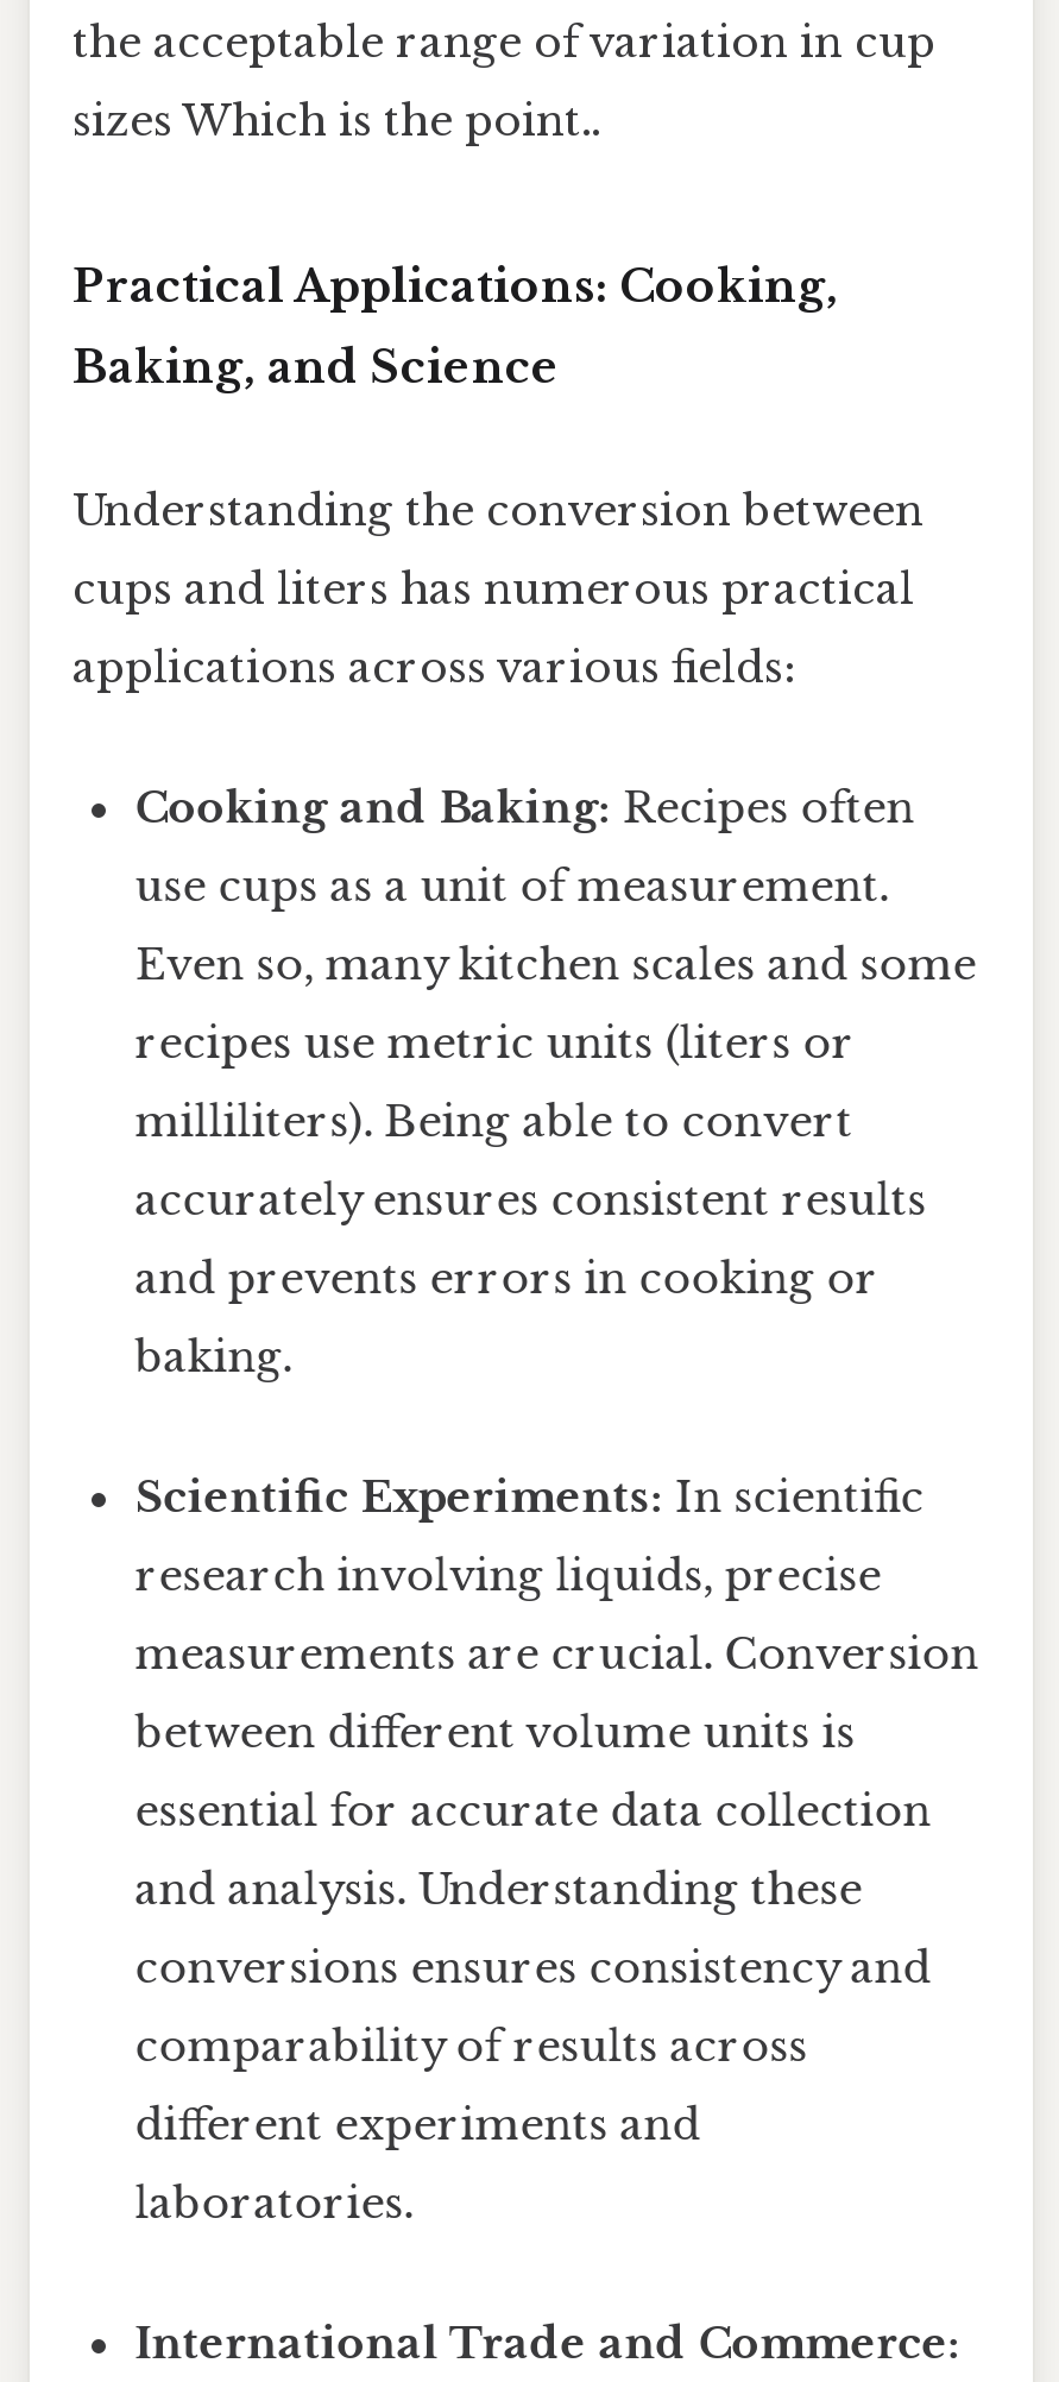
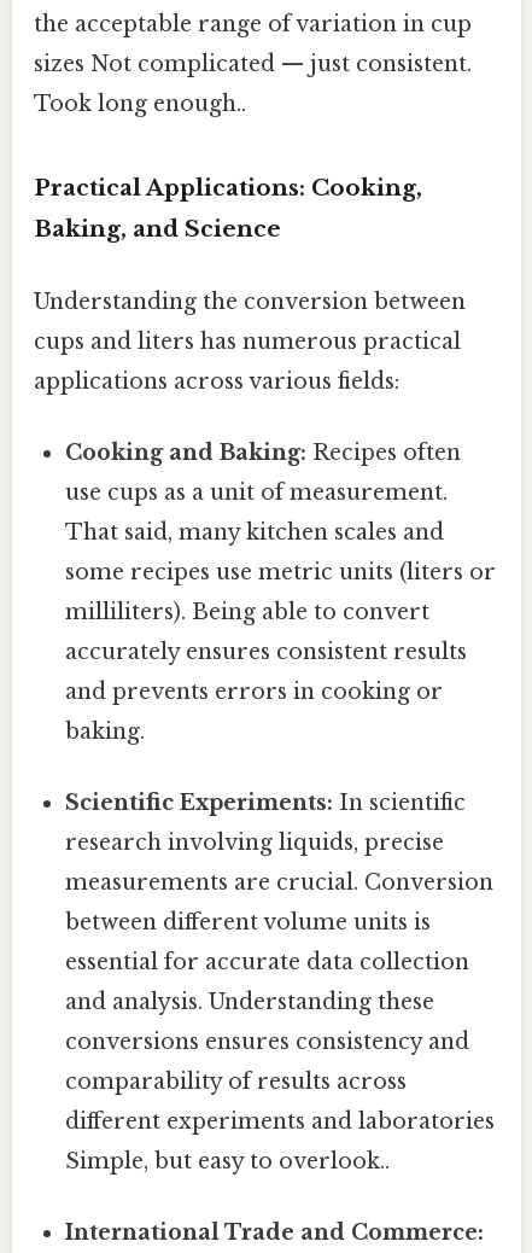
[73,94,600,146] sizes Which is the point.. -> [34,50,472,116] sizes Not complicated — just consistent. | Took long enough..
[135,939,976,991] Even so, many kitchen scales and some -> [65,519,444,545] That said, many kitchen scales and
[135,1017,855,1069] recipes use metric units (liters or -> [65,559,496,585] some recipes use metric units (liters or
[135,2099,701,2152] different experiments and -> [65,1108,495,1135] different experiments and laboratories
[135,2178,413,2230] laboratories. -> [65,1148,390,1175] Simple, but easy to overlook..

